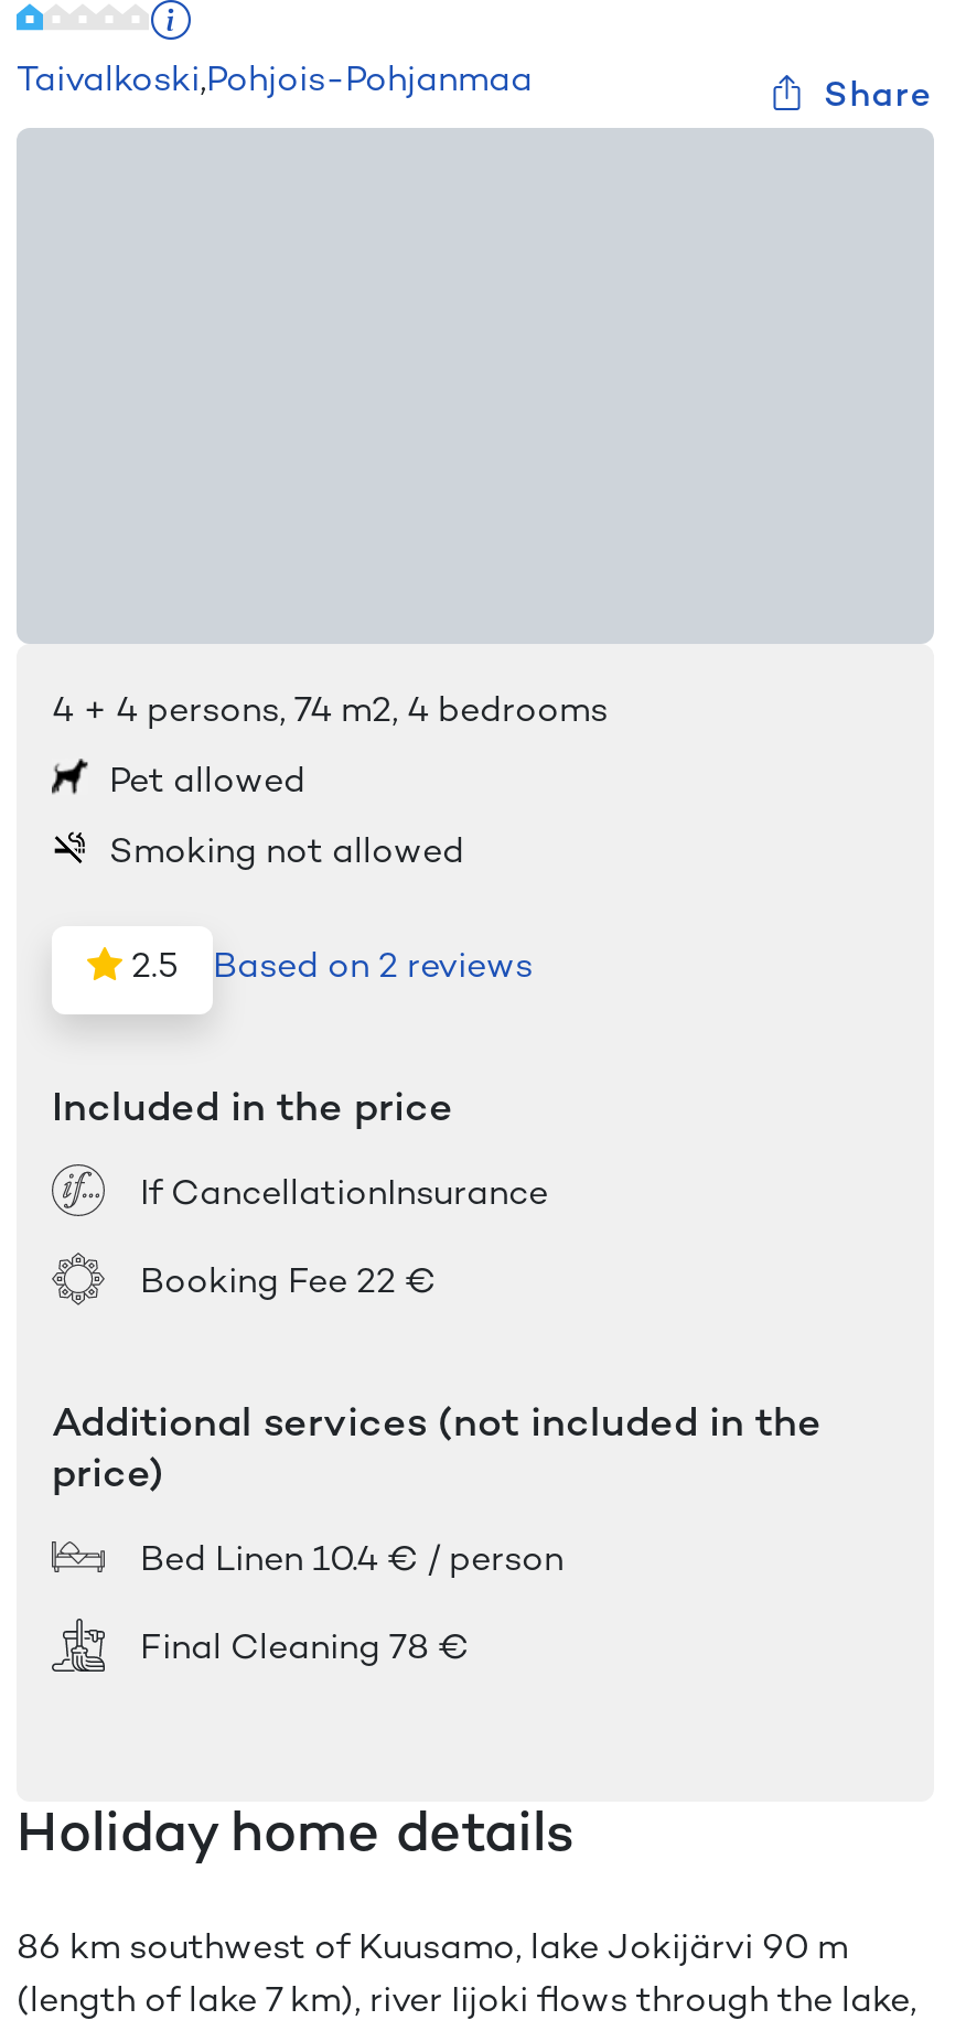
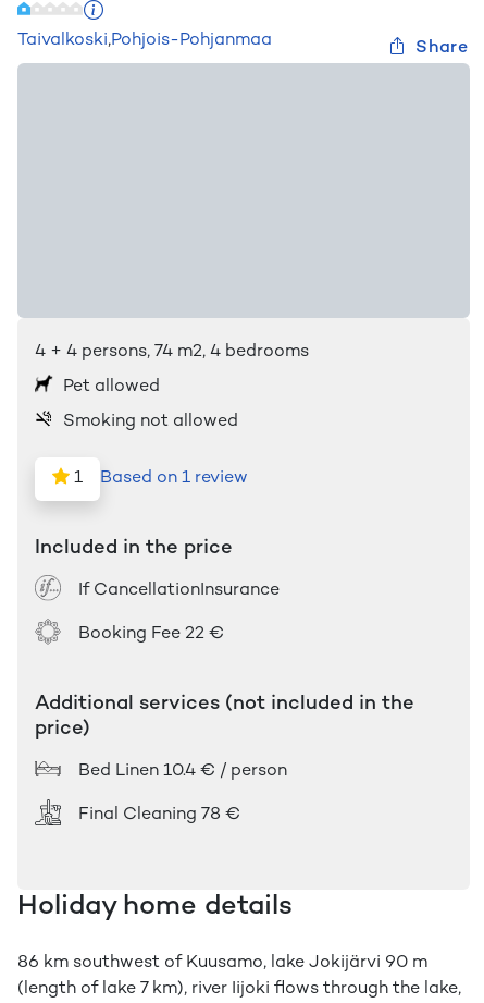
[131,950,178,988] 2.5 -> [74,469,83,488] 1
[213,950,533,988] Based on 2 reviews -> [100,469,248,488] Based on 1 review

